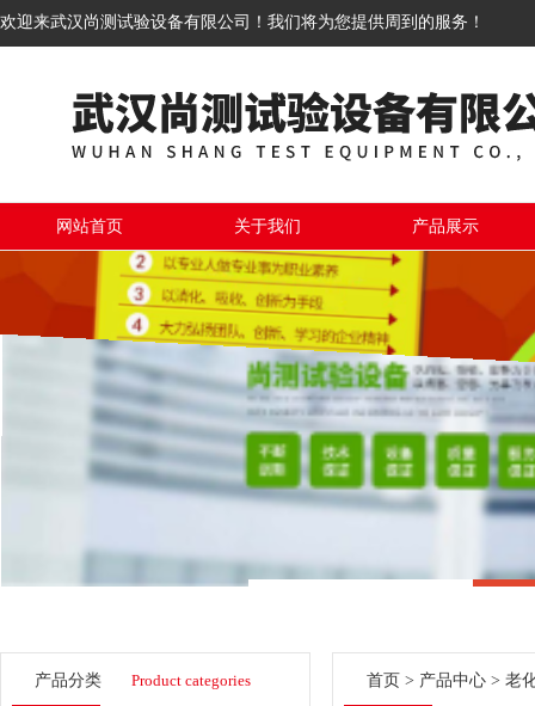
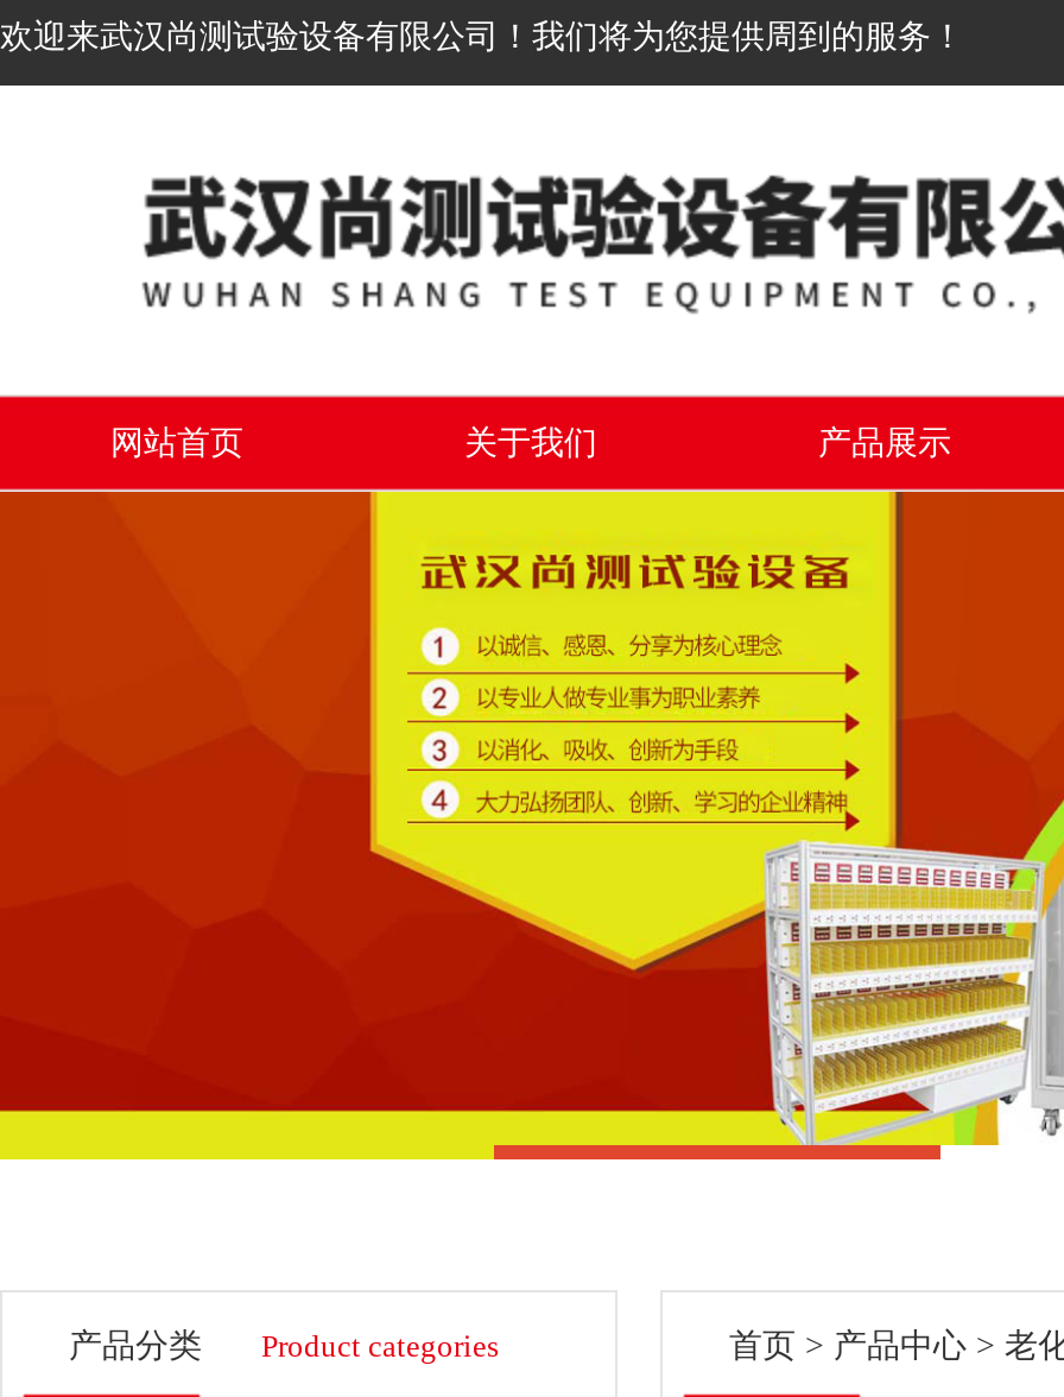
[4,250,531,588] [image] -> [7,489,1057,1162] [image]

